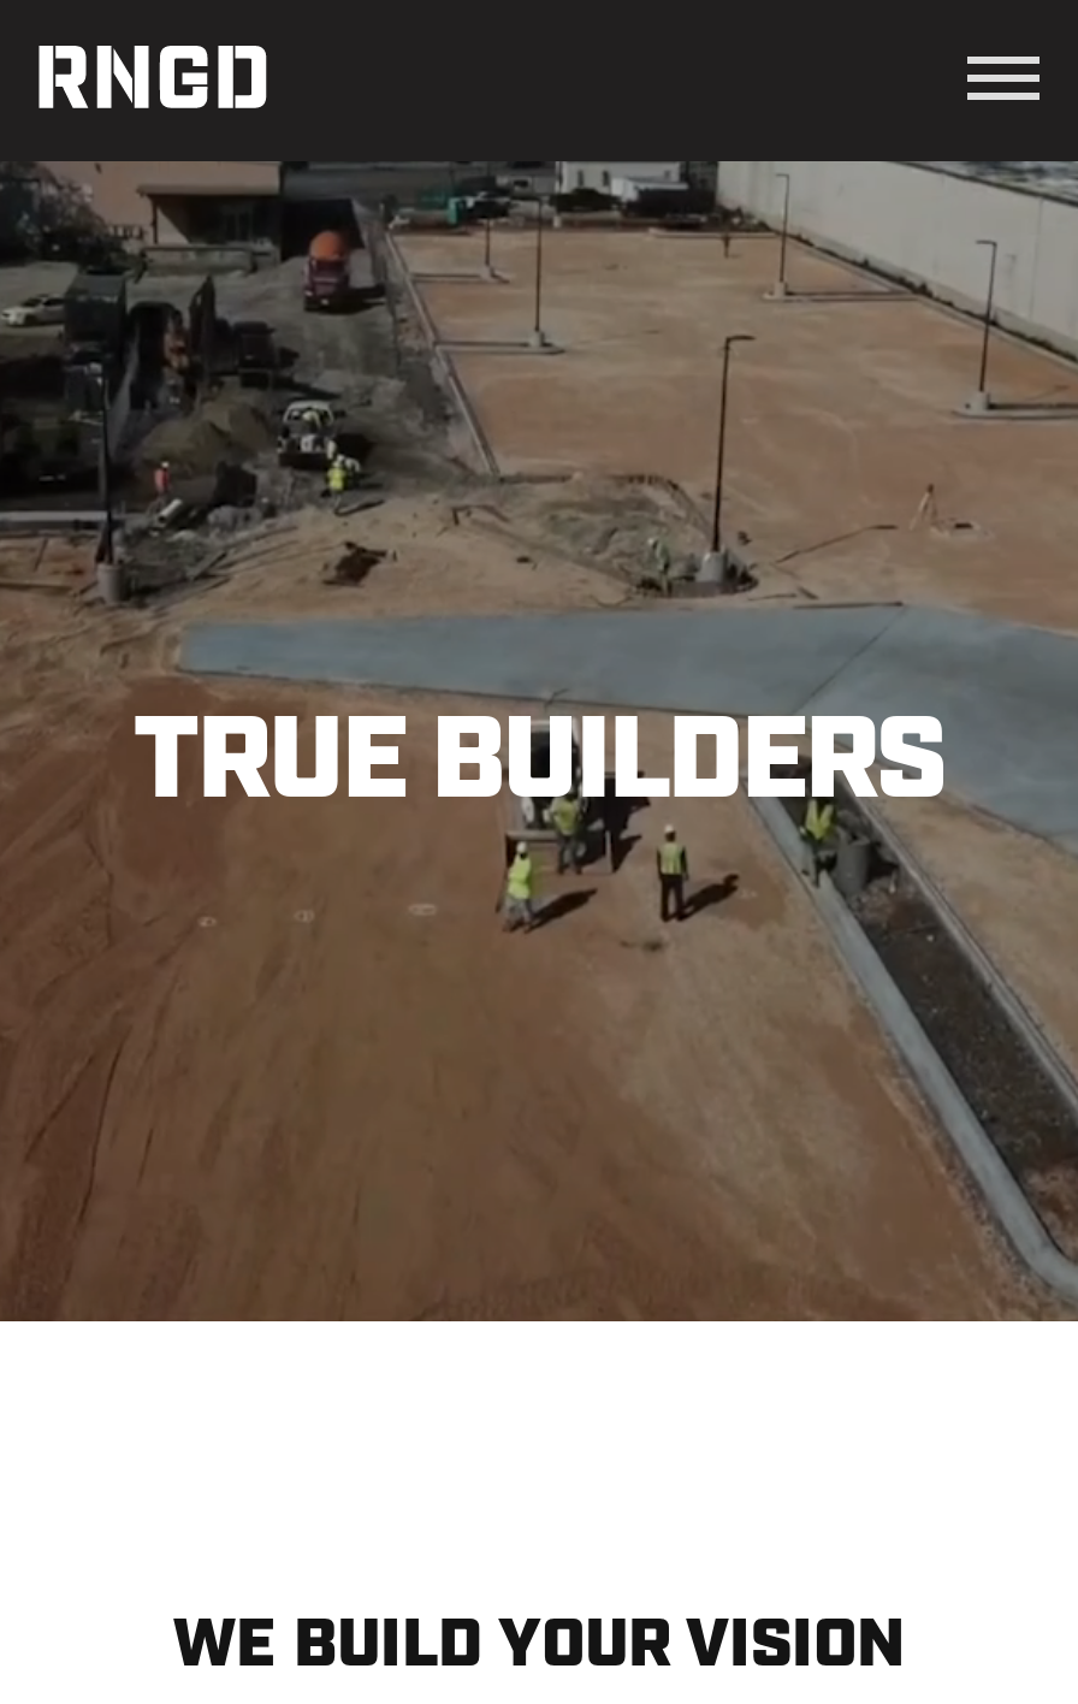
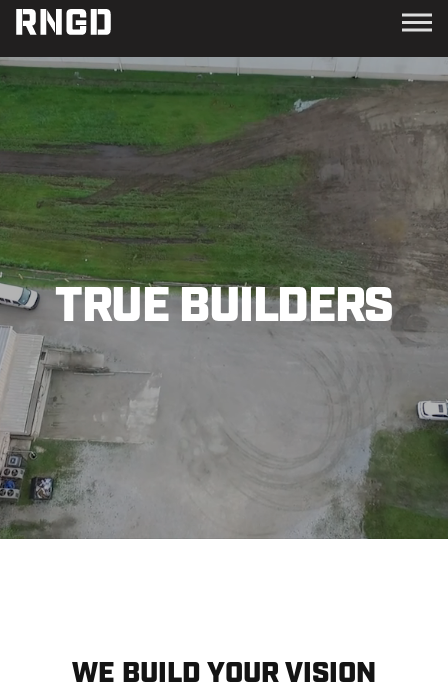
[7,161,1071,1324] [image] -> [3,56,445,540] [image]

